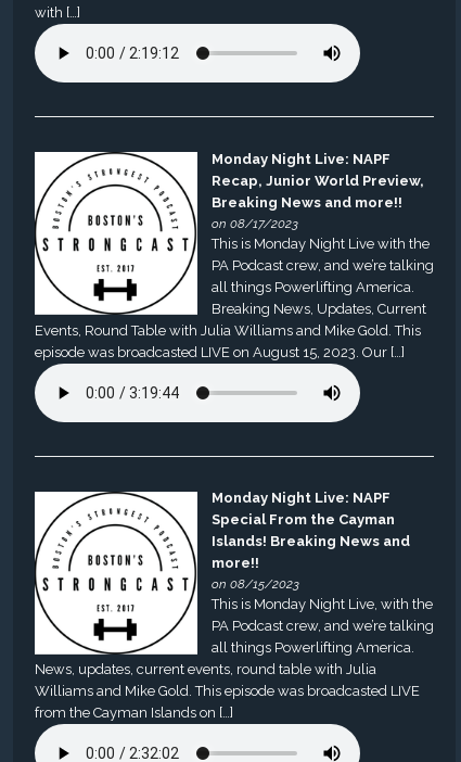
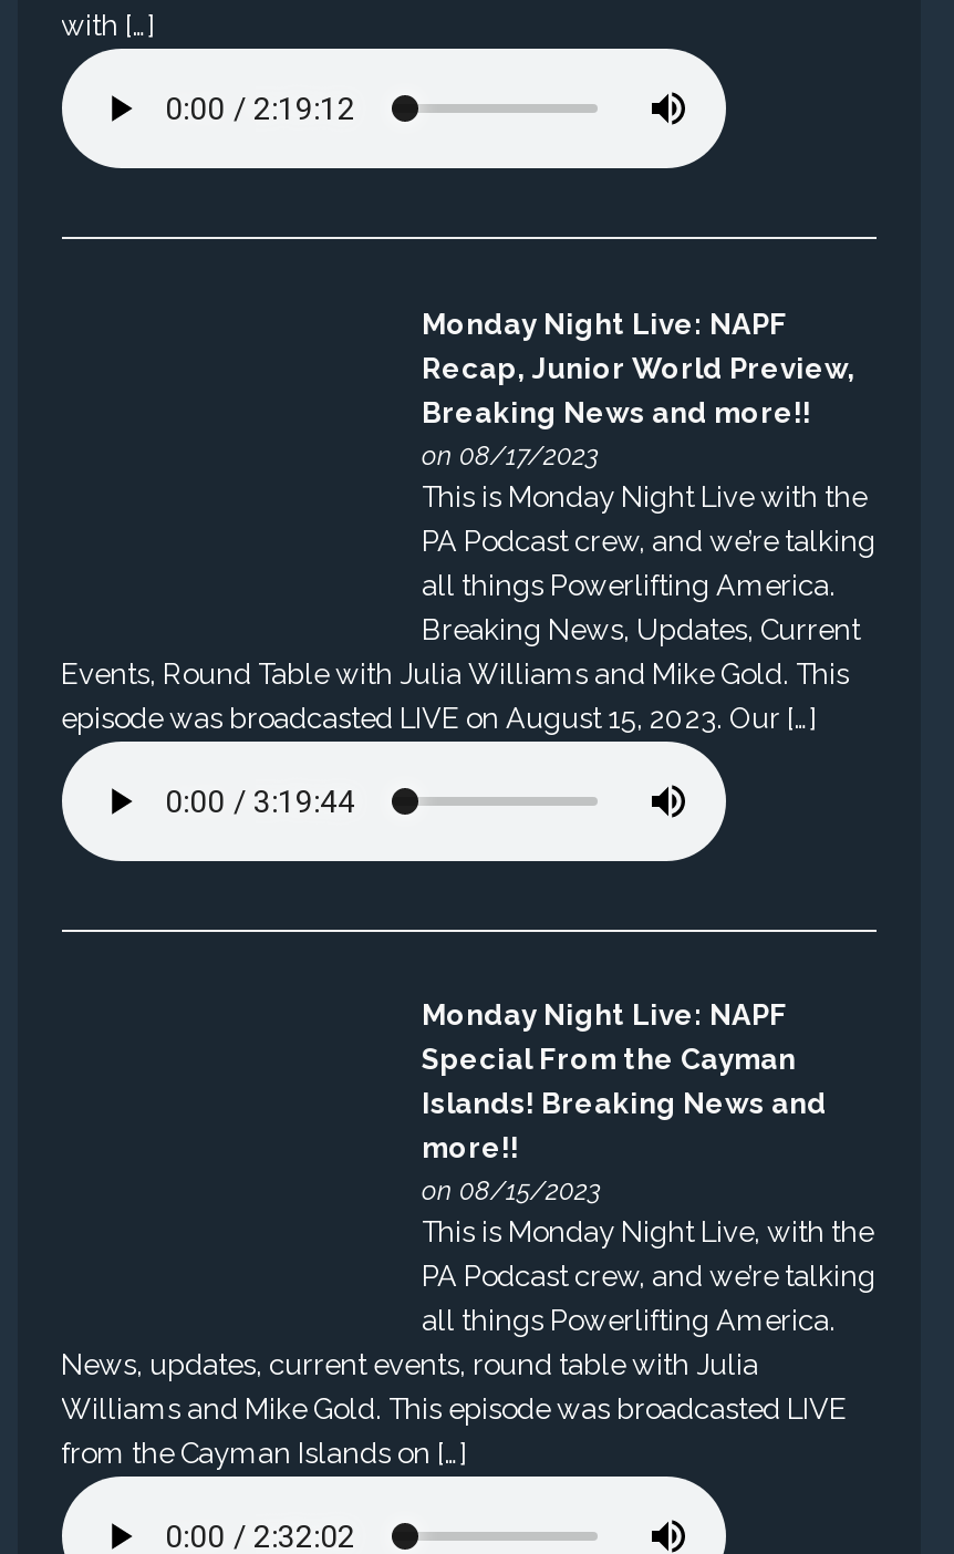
[34,151,199,316] [image] -> none
[34,491,199,656] [image] -> none

